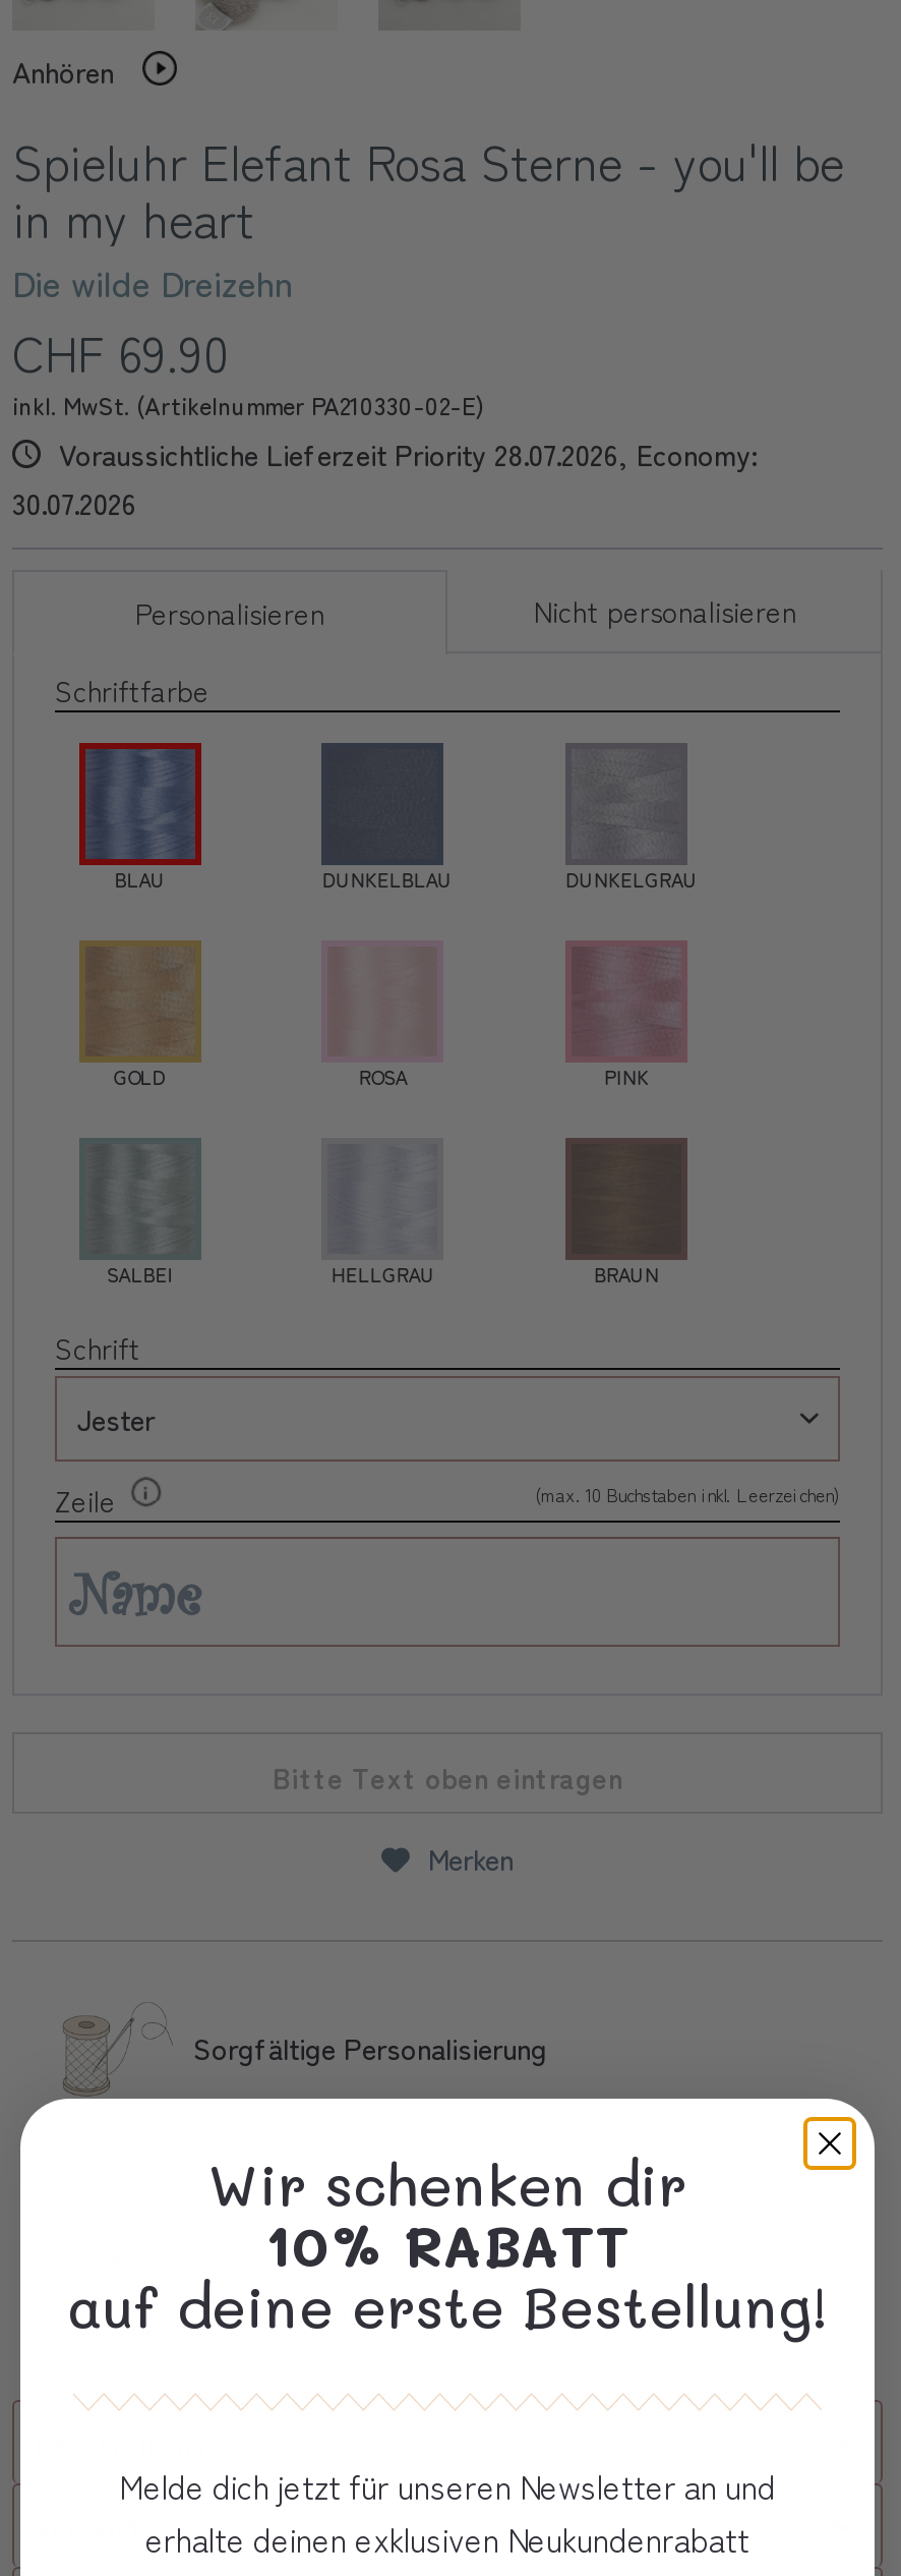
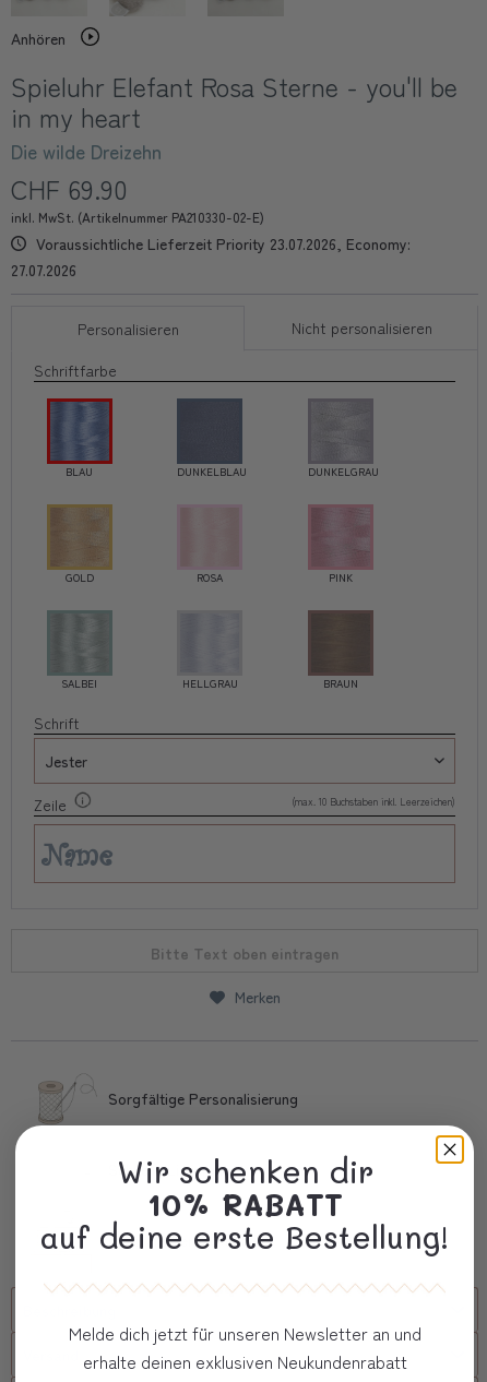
[51,434,757,474] Voraussichtliche Lieferzeit Priority 28.07.2026, Economy: -> [32,233,411,254] Voraussichtliche Lieferzeit Priority 23.07.2026, Economy:
[12,482,136,523] 30.07.2026 -> [11,259,76,281] 27.07.2026

